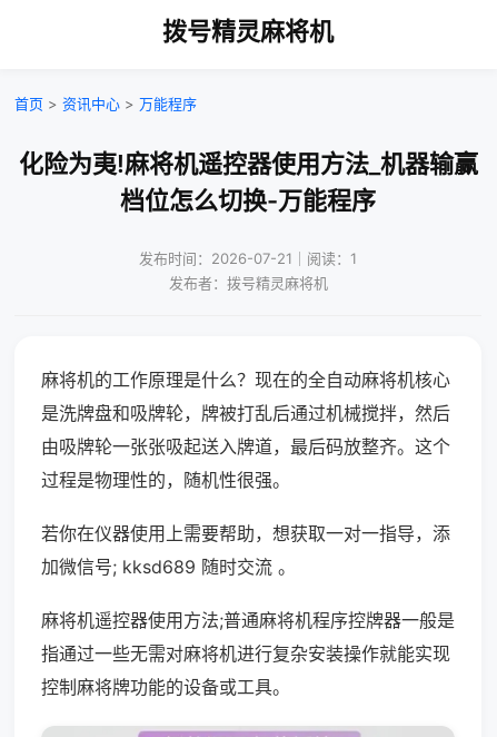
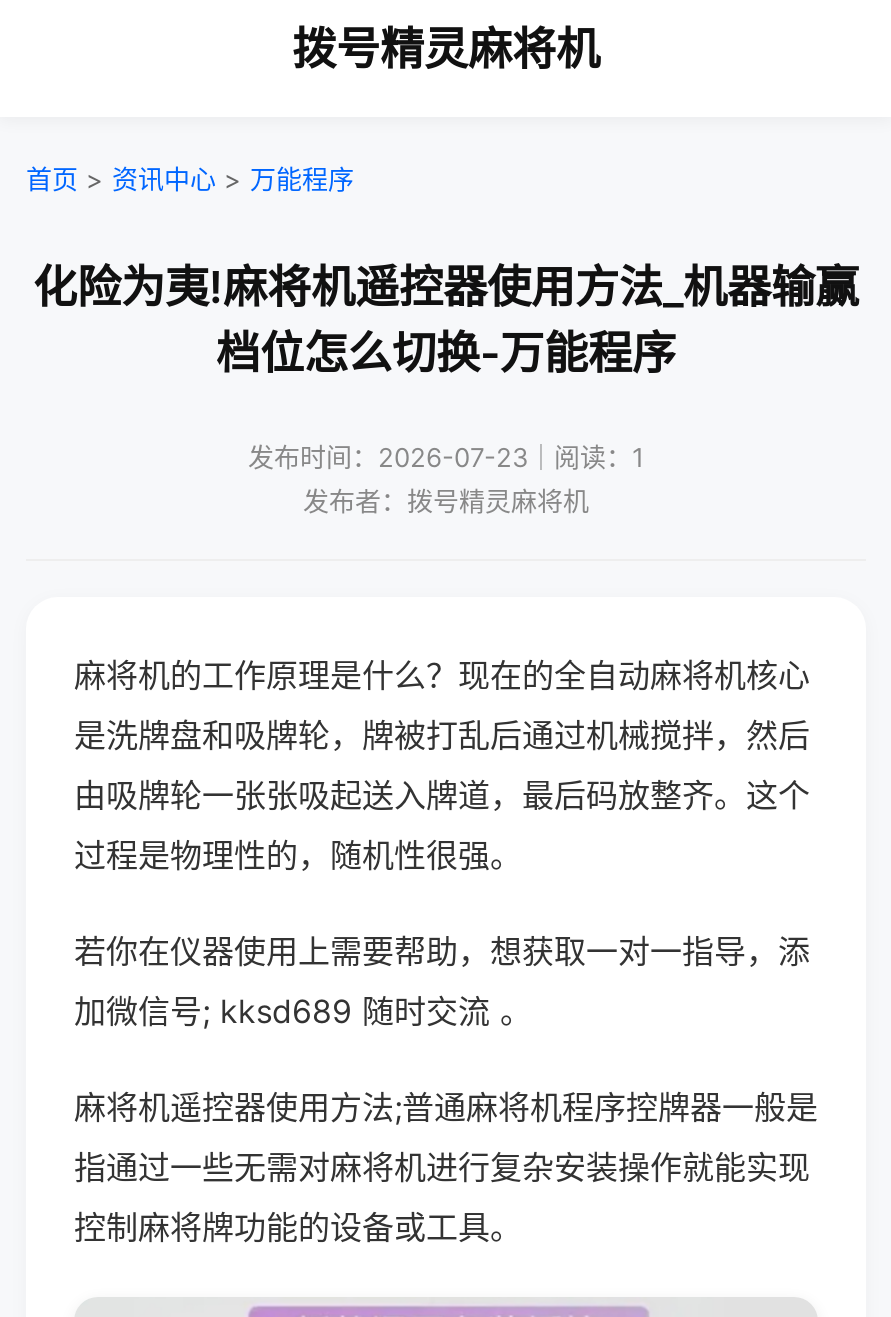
[139,249,357,267] 发布时间：2026-07-21｜阅读：1 -> [248,441,644,473] 发布时间：2026-07-23｜阅读：1

